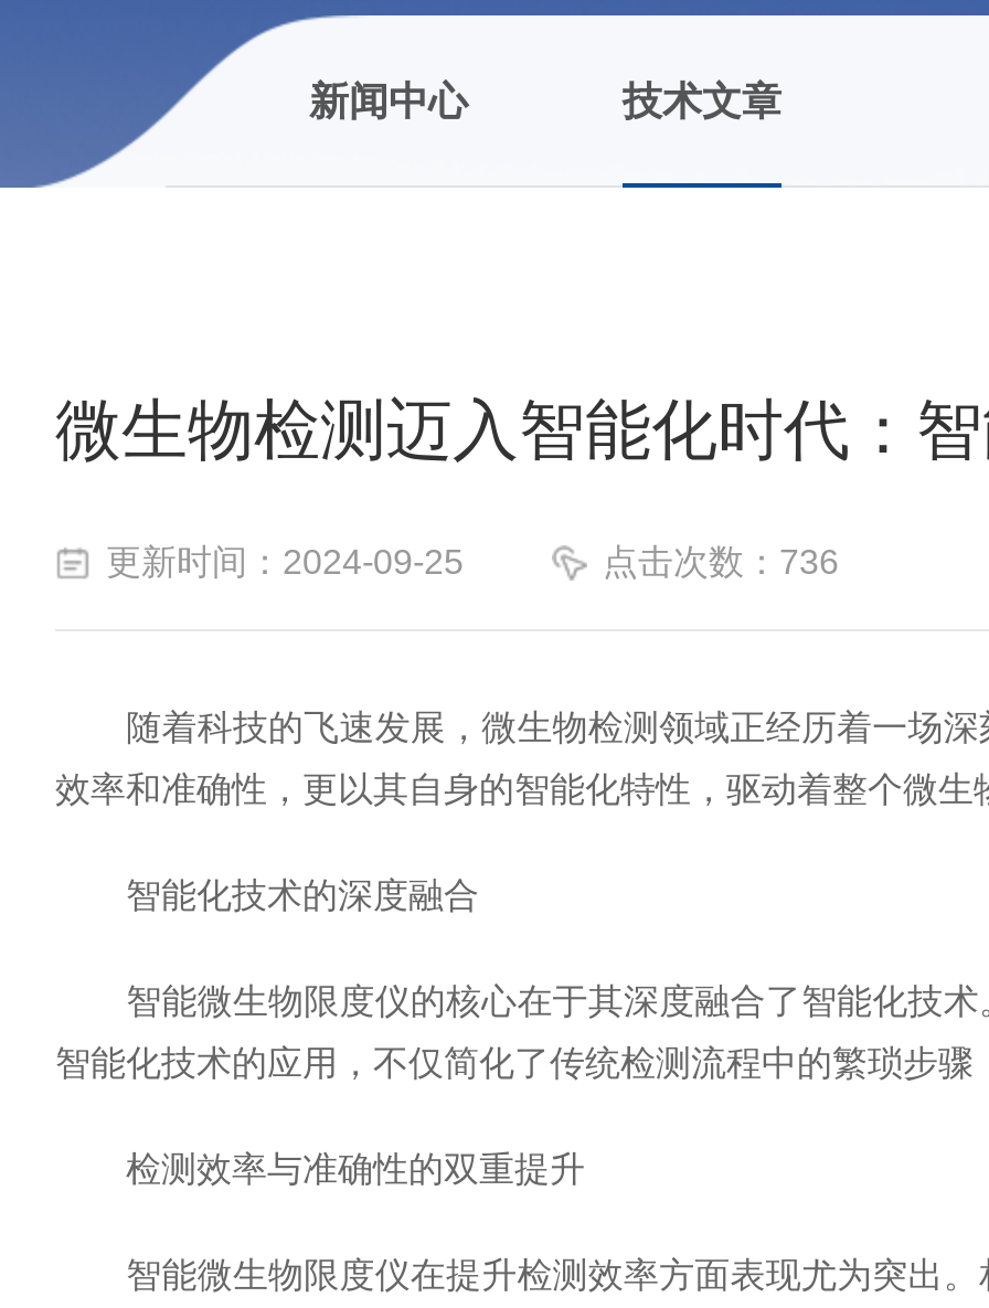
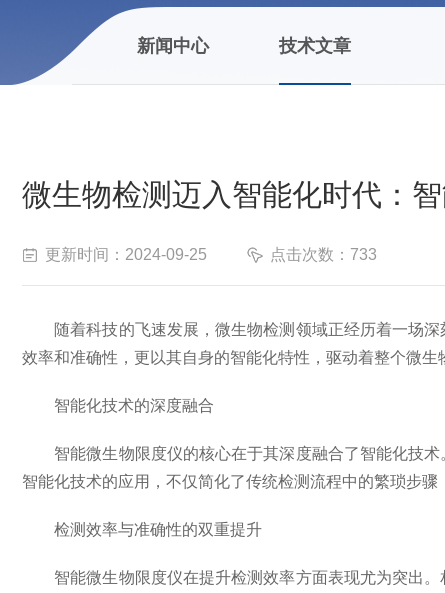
[603,543,839,581] 点击次数：736 -> [270,246,377,263] 点击次数：733

